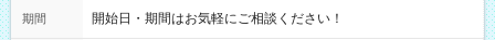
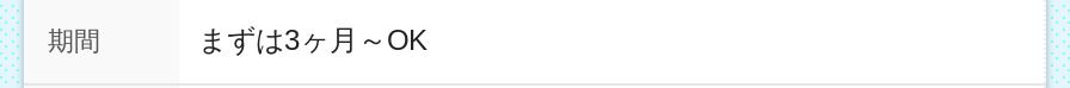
[92,11,344,26] 開始日・期間はお気軽にご相談ください！ -> [198,24,428,57] まずは3ヶ月～OK

